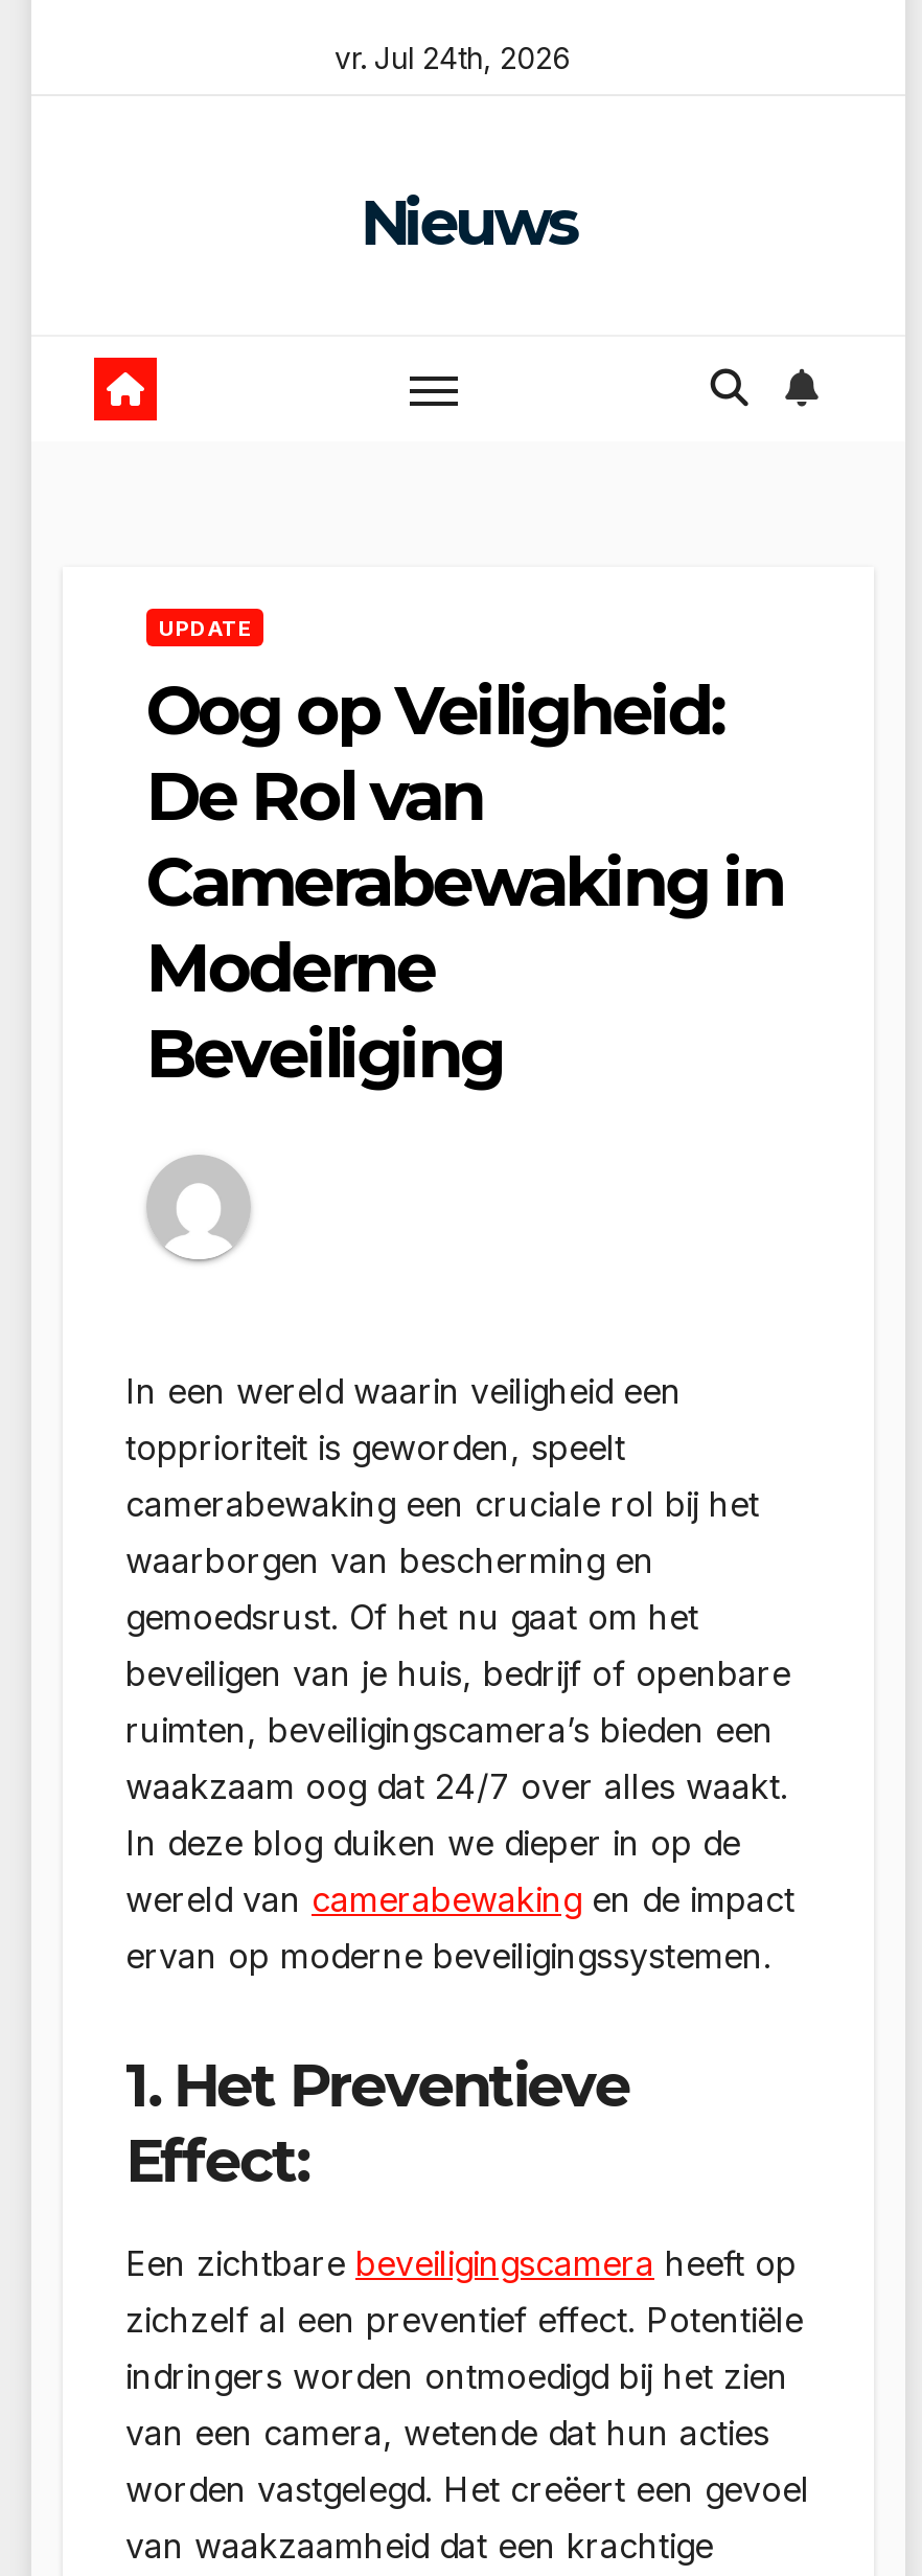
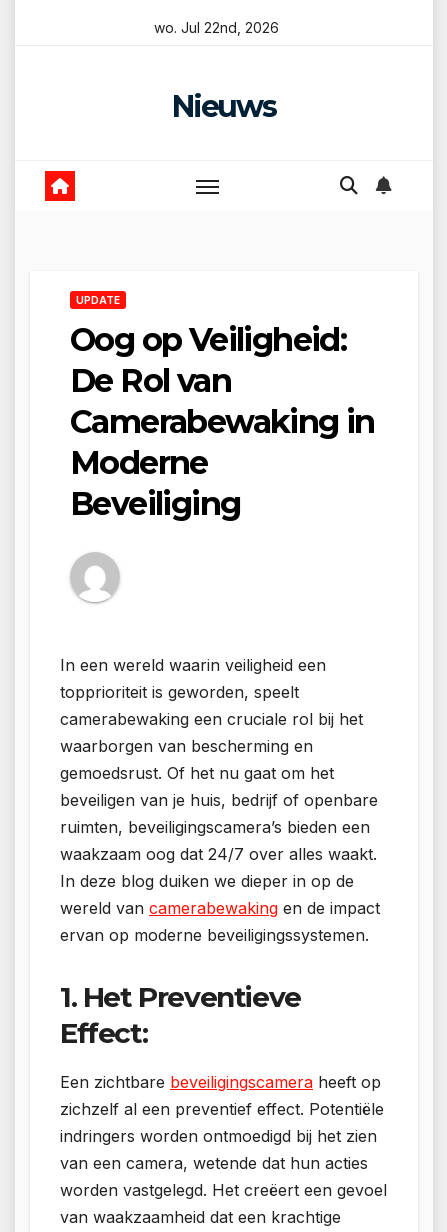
[335,40,571,75] vr. Jul 24th, 2026 -> [154,19,279,36] wo. Jul 22nd, 2026

